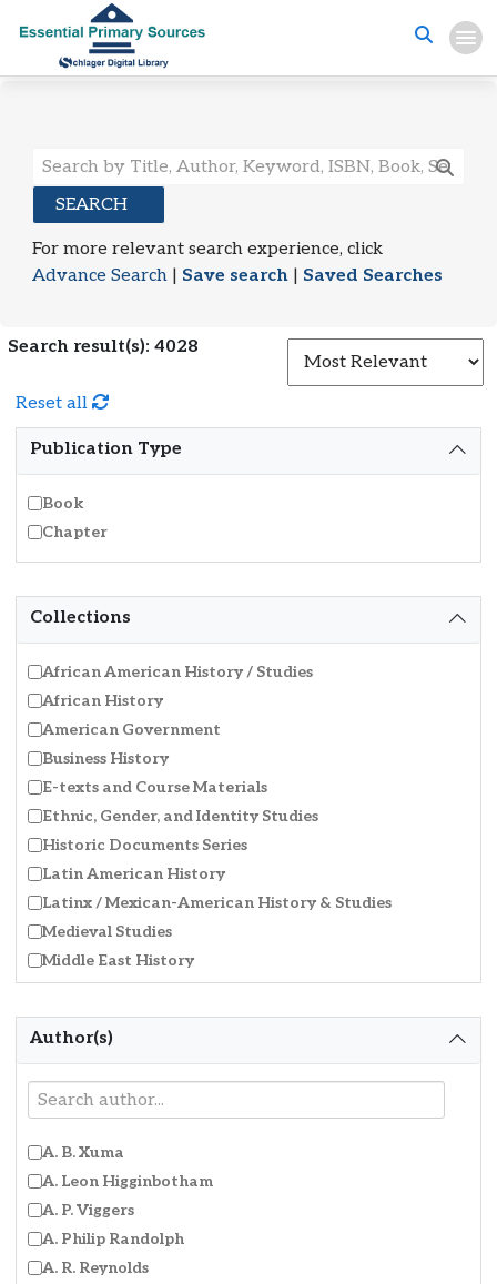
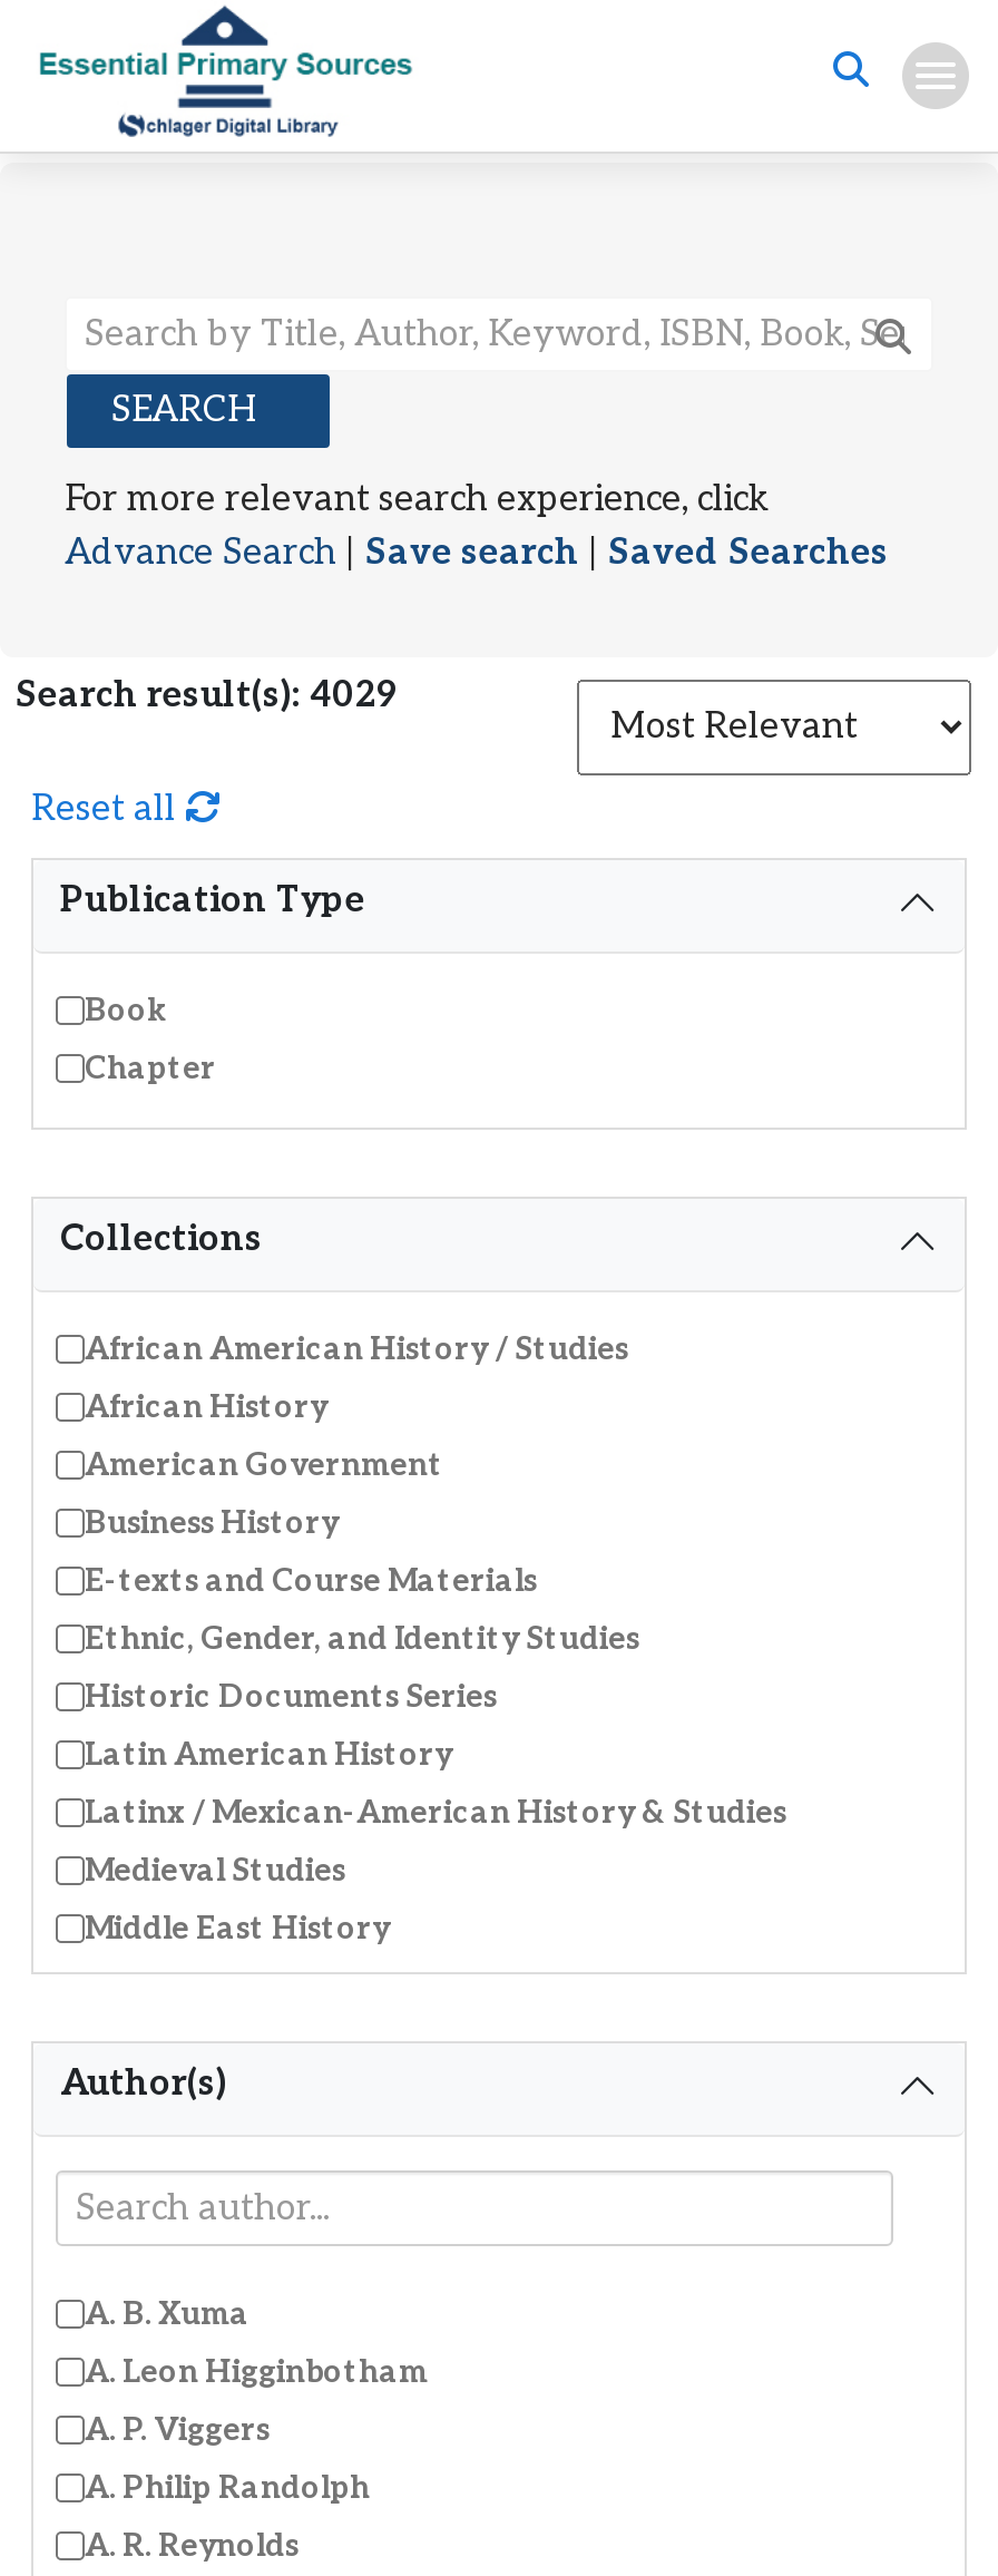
[8,336,199,357] Search result(s): 4028 -> [16,675,399,718] Search result(s): 4029

